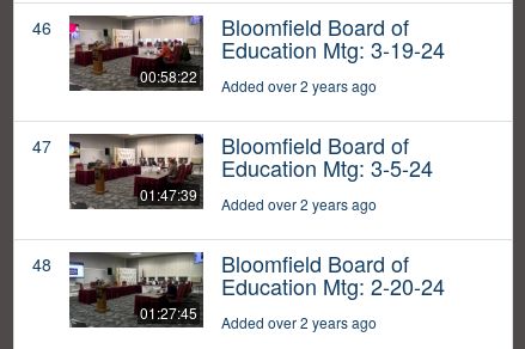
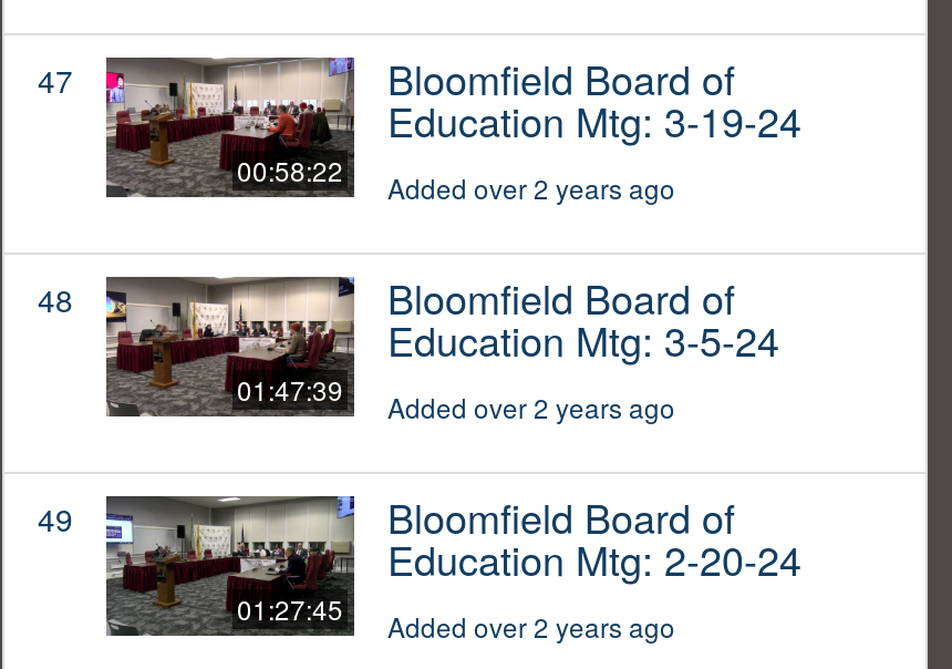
[32,16,51,40] 46 -> [38,58,73,103] 47
[32,134,51,158] 47 -> [38,278,73,322] 48
[32,253,51,276] 48 -> [38,497,73,541] 49

